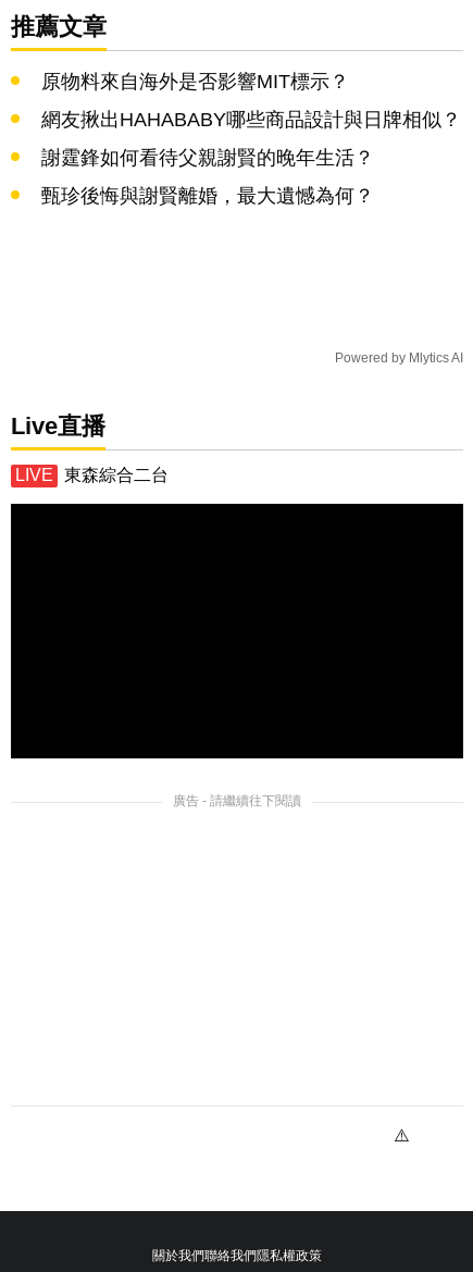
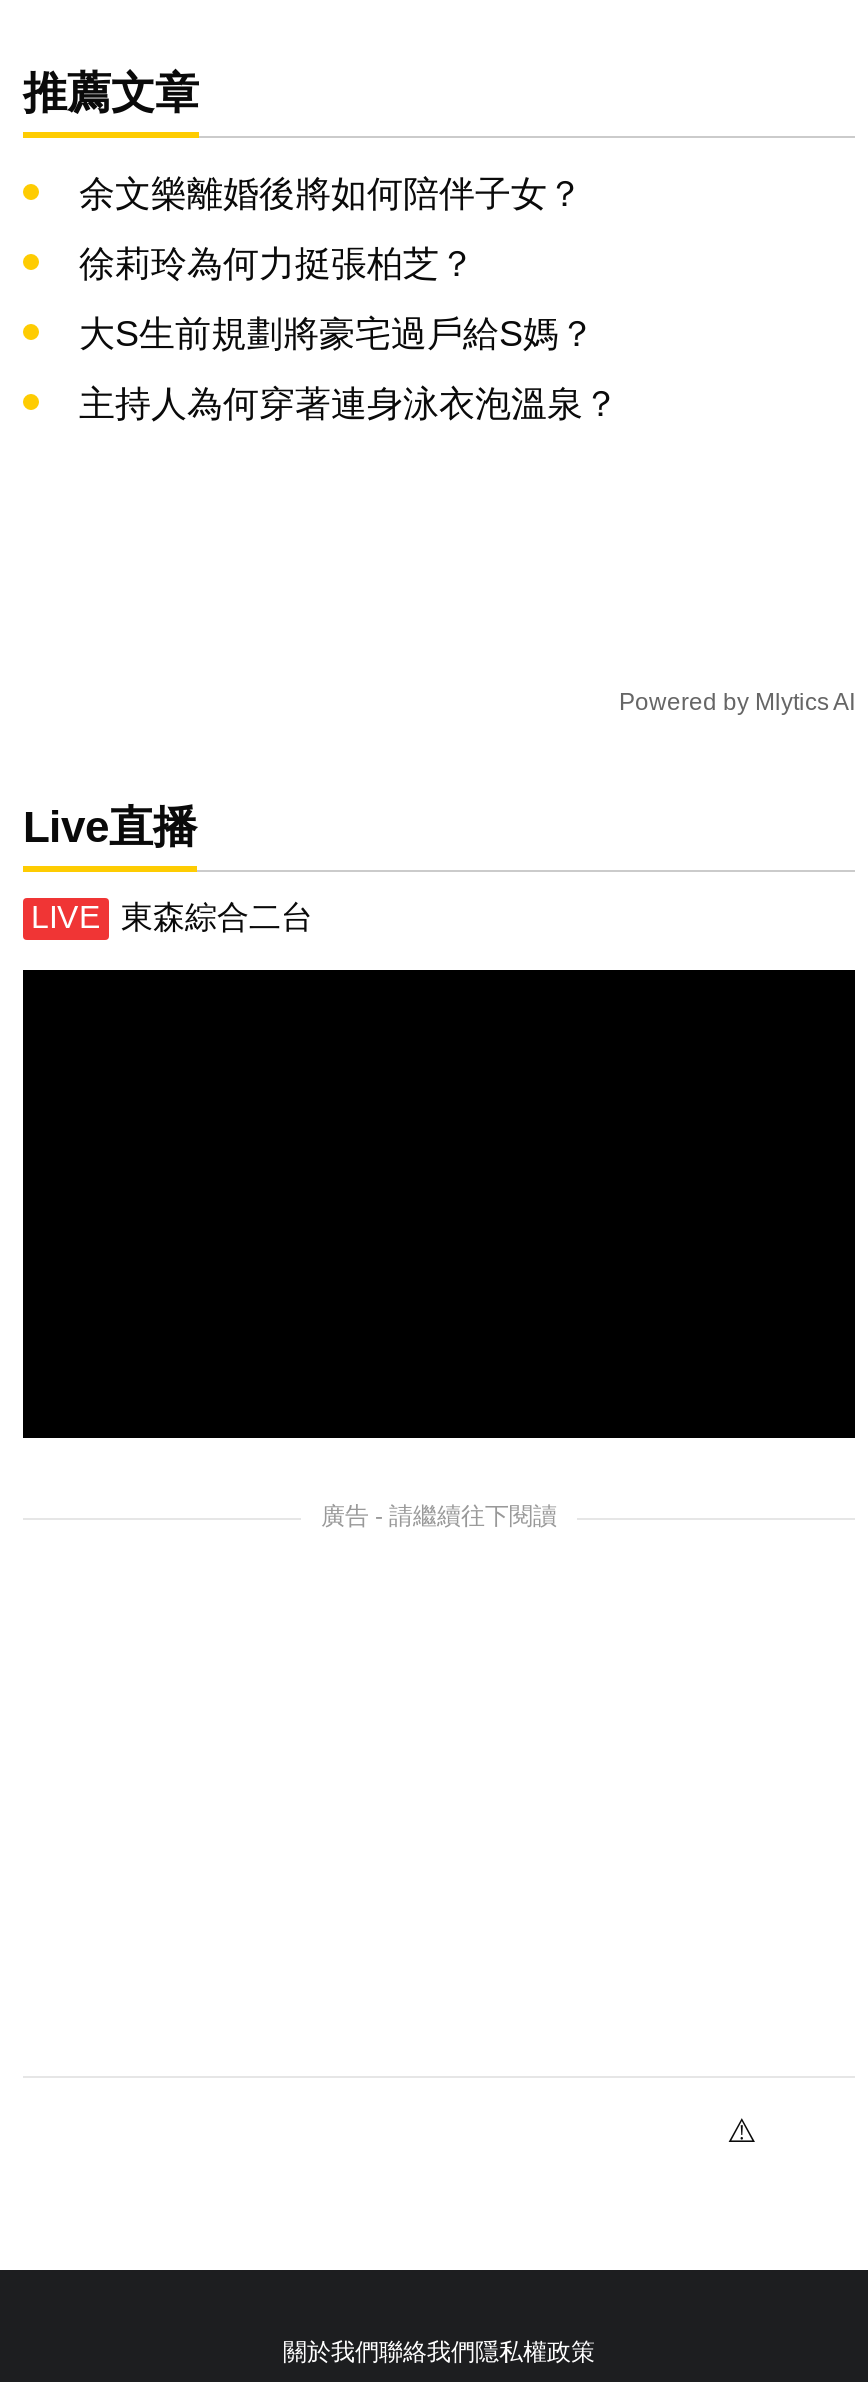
[41,71,349,93] 原物料來自海外是否影響MIT標示？ -> [79,174,583,214] 余文樂離婚後將如何陪伴子女？
[41,109,461,131] 網友揪出HAHABABY哪些商品設計與日牌相似？ -> [79,244,475,284] 徐莉玲為何力挺張柏芝？
[41,147,374,169] 謝霆鋒如何看待父親謝賢的晚年生活？ -> [79,314,595,354] 大S生前規劃將豪宅過戶給S媽？
[41,185,374,207] 甄珍後悔與謝賢離婚，最大遺憾為何？ -> [79,384,619,424] 主持人為何穿著連身泳衣泡溫泉？

